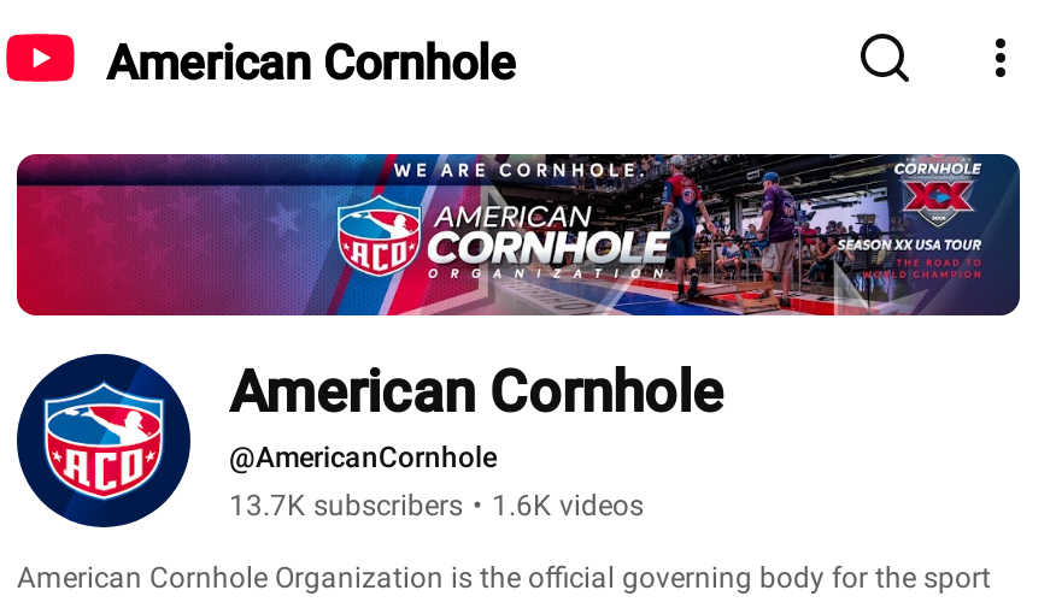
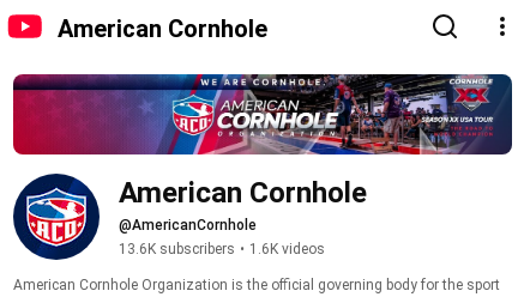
[229,489,644,523] 13.7K subscribers • 1.6K videos -> [119,241,325,257] 13.6K subscribers • 1.6K videos

